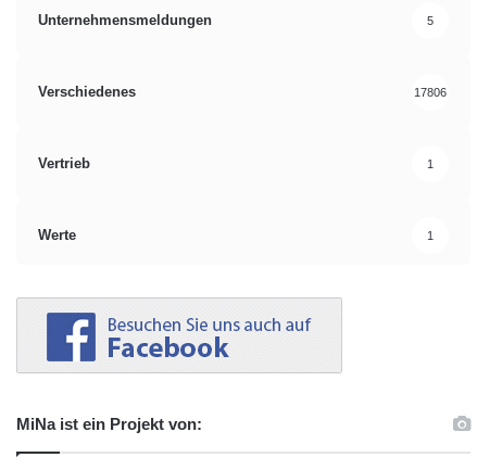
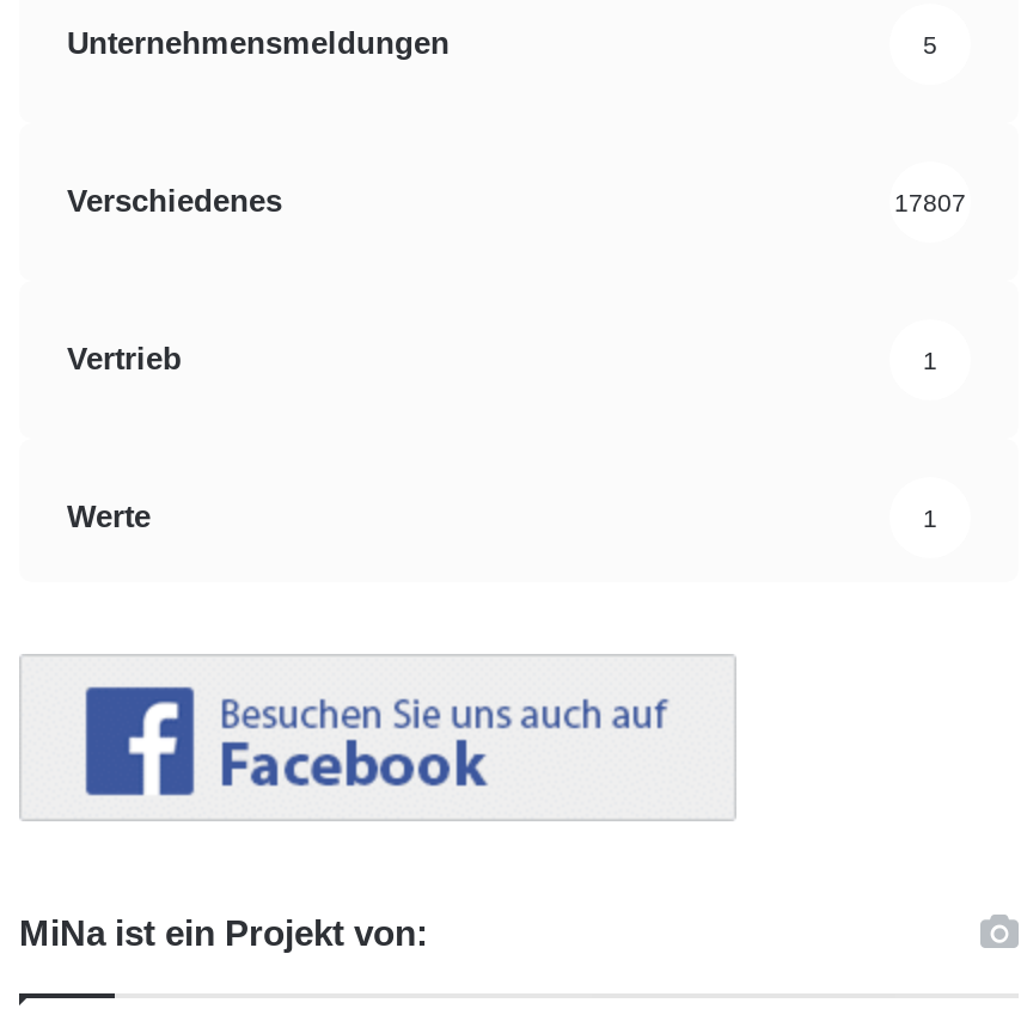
[414,86,447,99] 17806 -> [894,187,966,216] 17807

